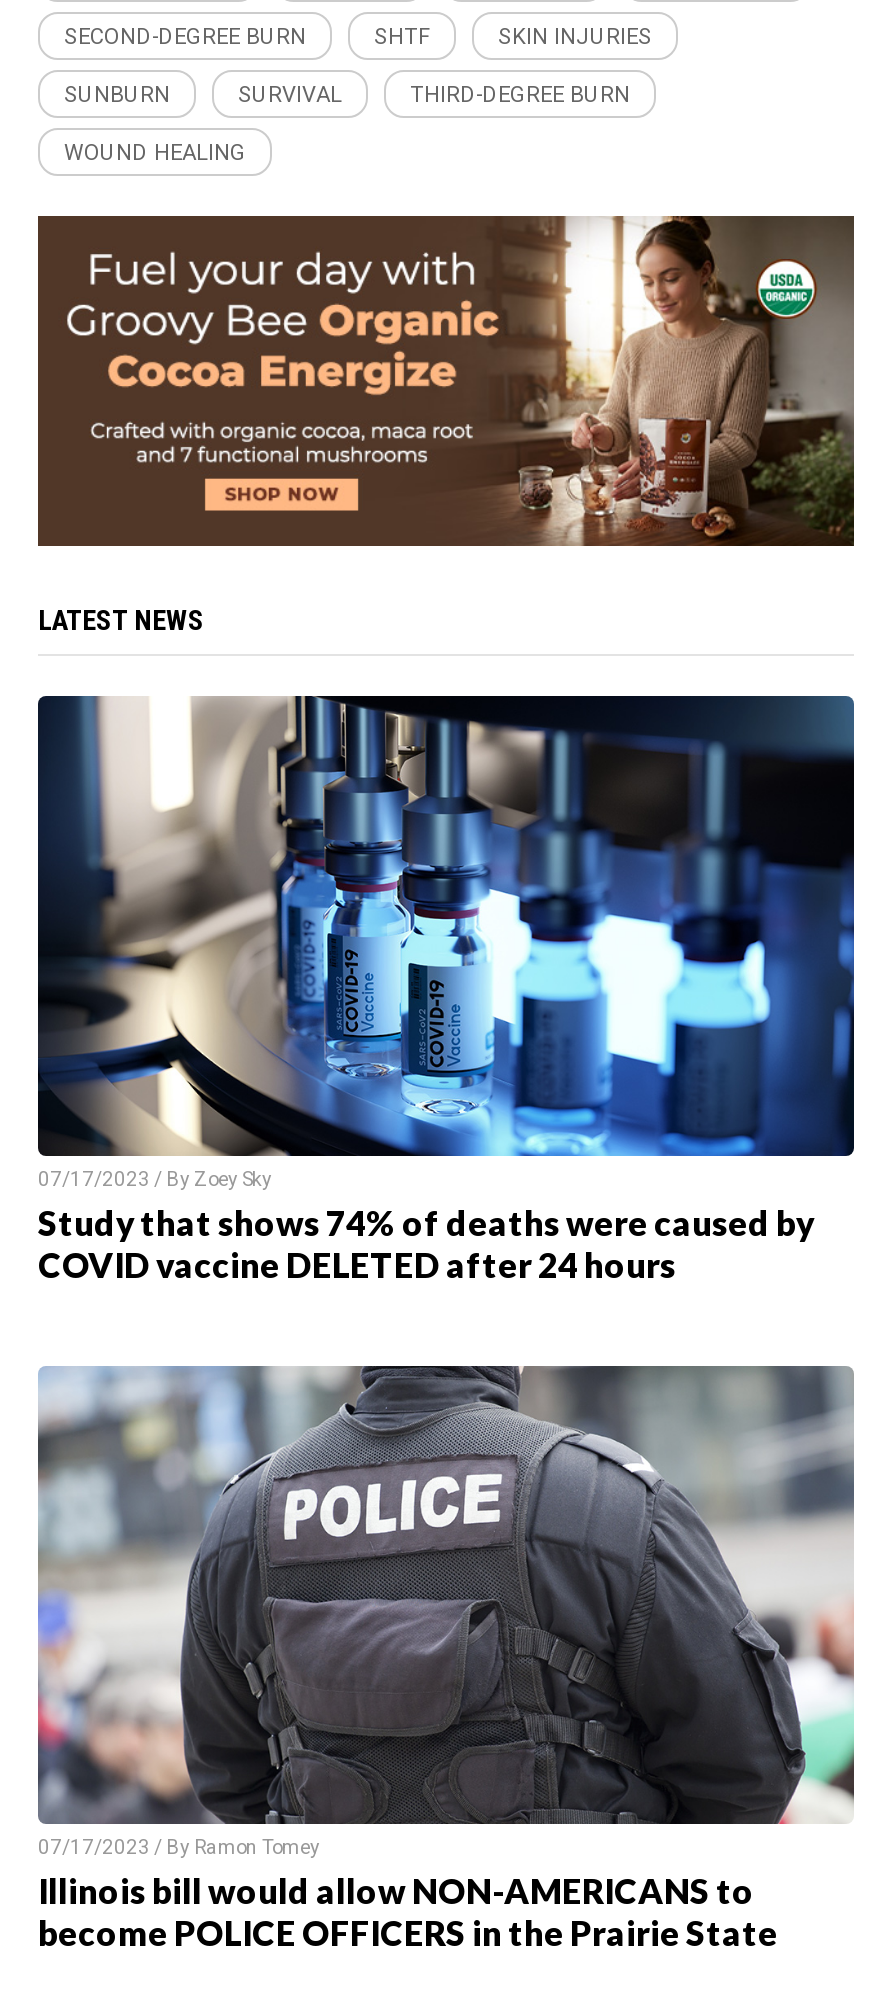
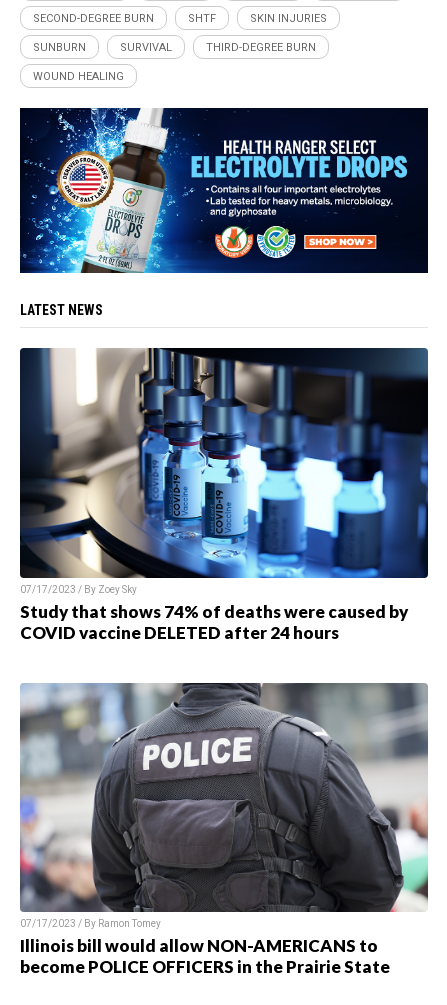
[38,214,856,548] [image] -> [20,107,429,274] [image]

